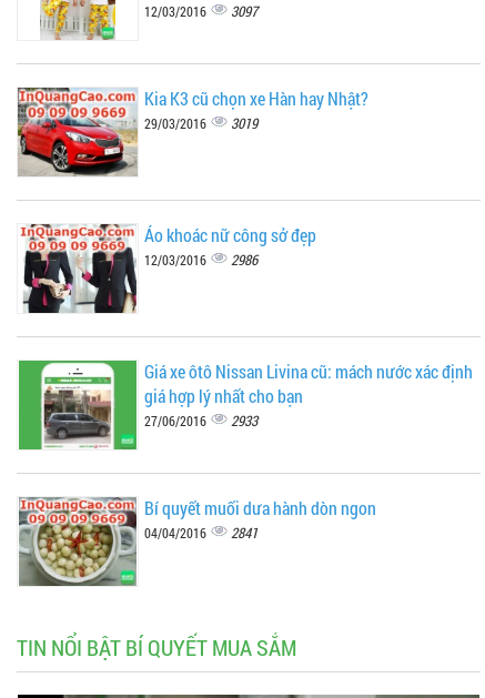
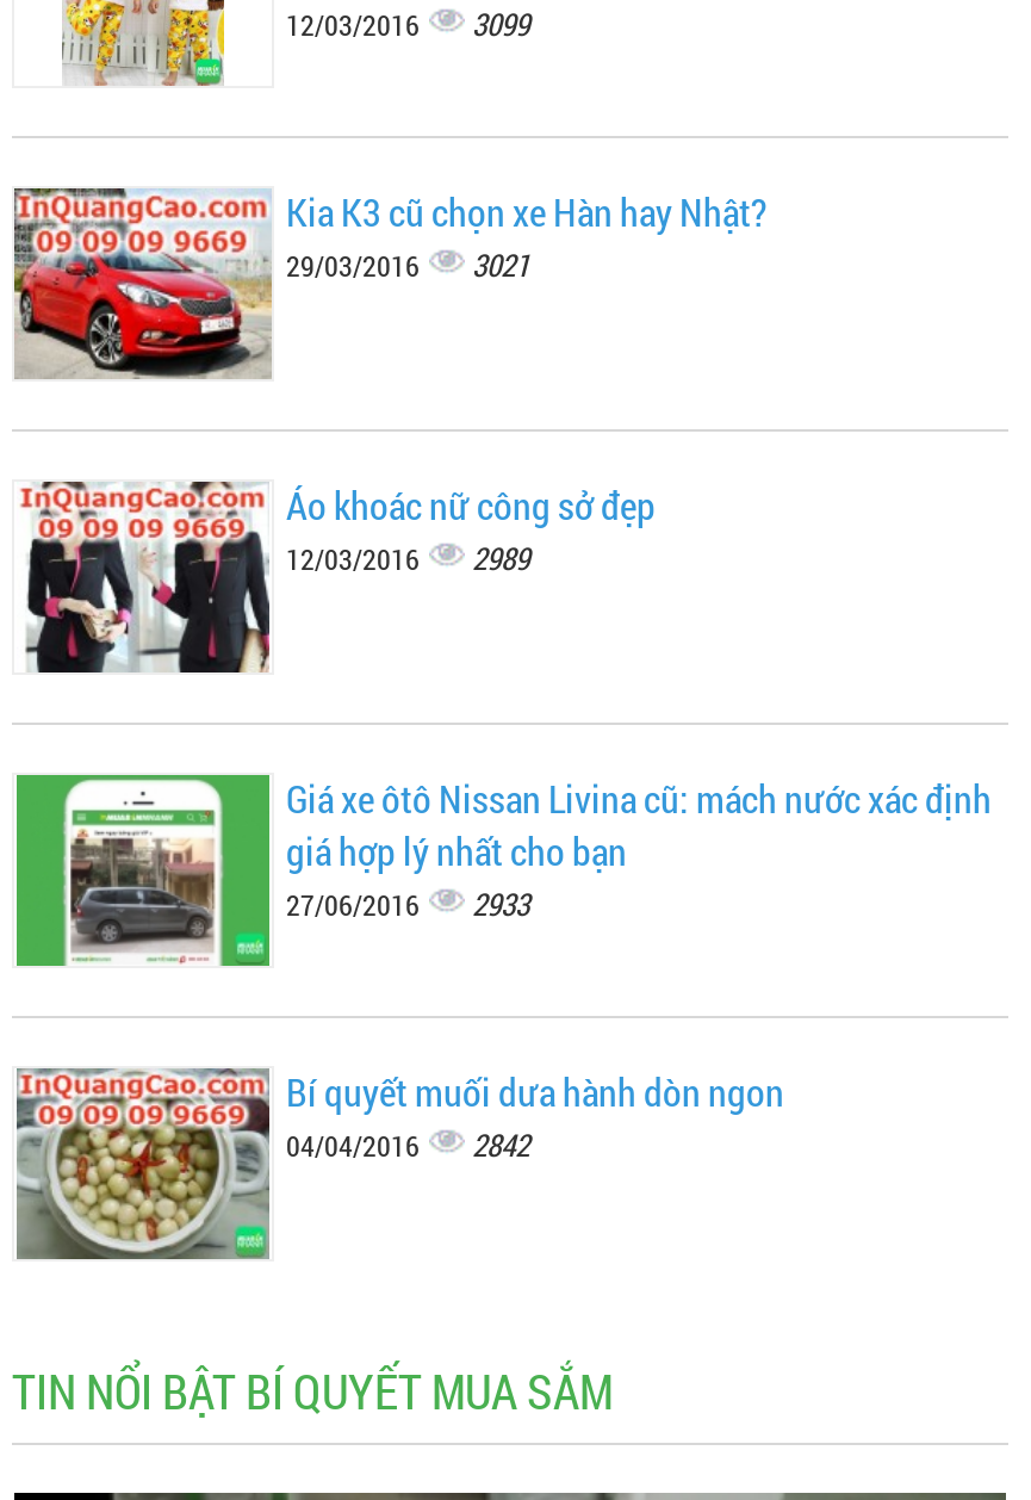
[144,1,257,21] 12/03/2016 3097 -> [286,2,529,45] 12/03/2016 3099
[144,113,257,133] 29/03/2016 3019 -> [286,243,529,286] 29/03/2016 3021
[144,250,257,270] 12/03/2016 2986 -> [286,537,529,579] 12/03/2016 2989
[144,523,257,543] 04/04/2016 2841 -> [286,1123,529,1166] 04/04/2016 2842

